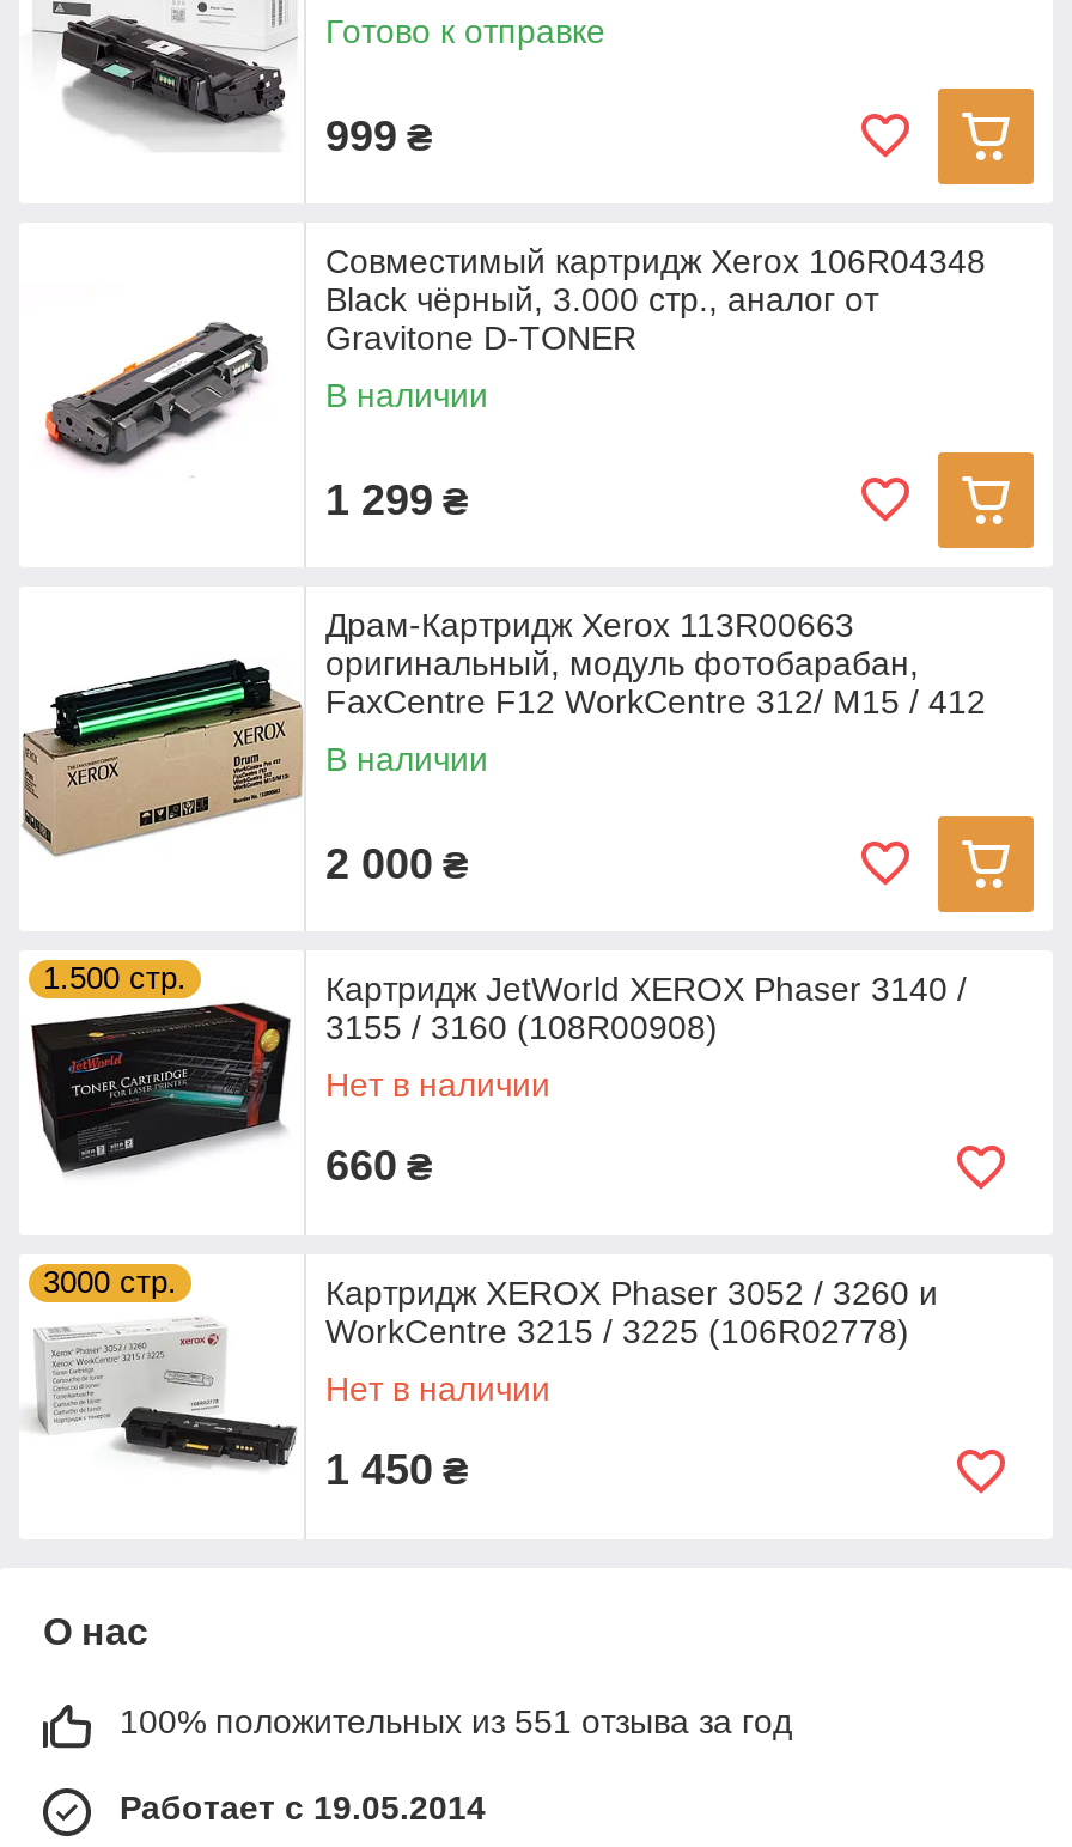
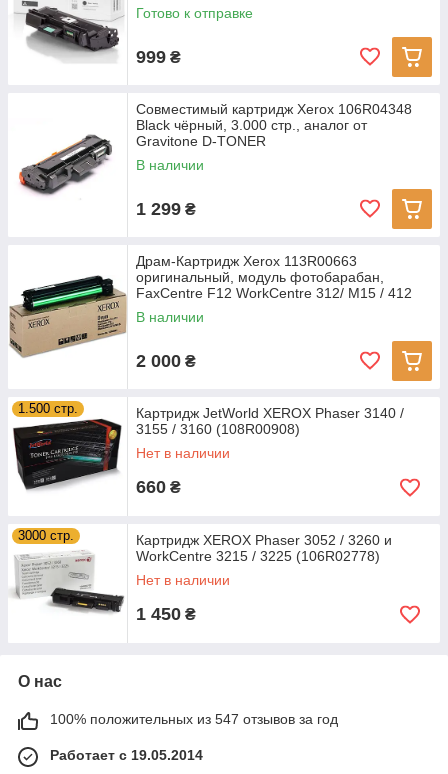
[120,1702,792,1740] 100% положительных из 551 отзыва за год -> [50,711,338,727] 100% положительных из 547 отзывов за год

